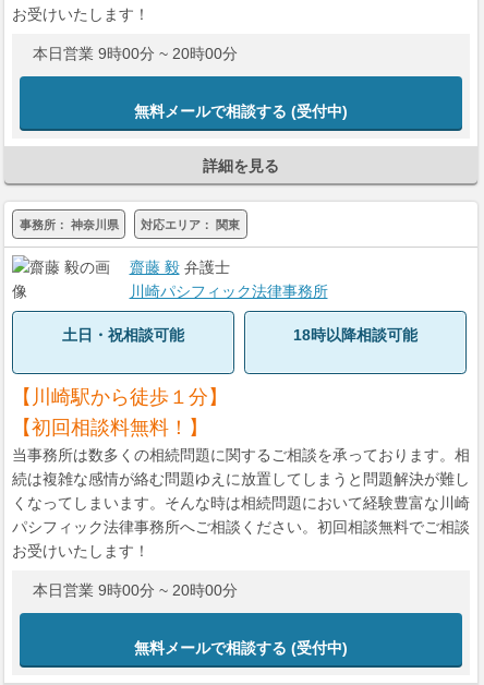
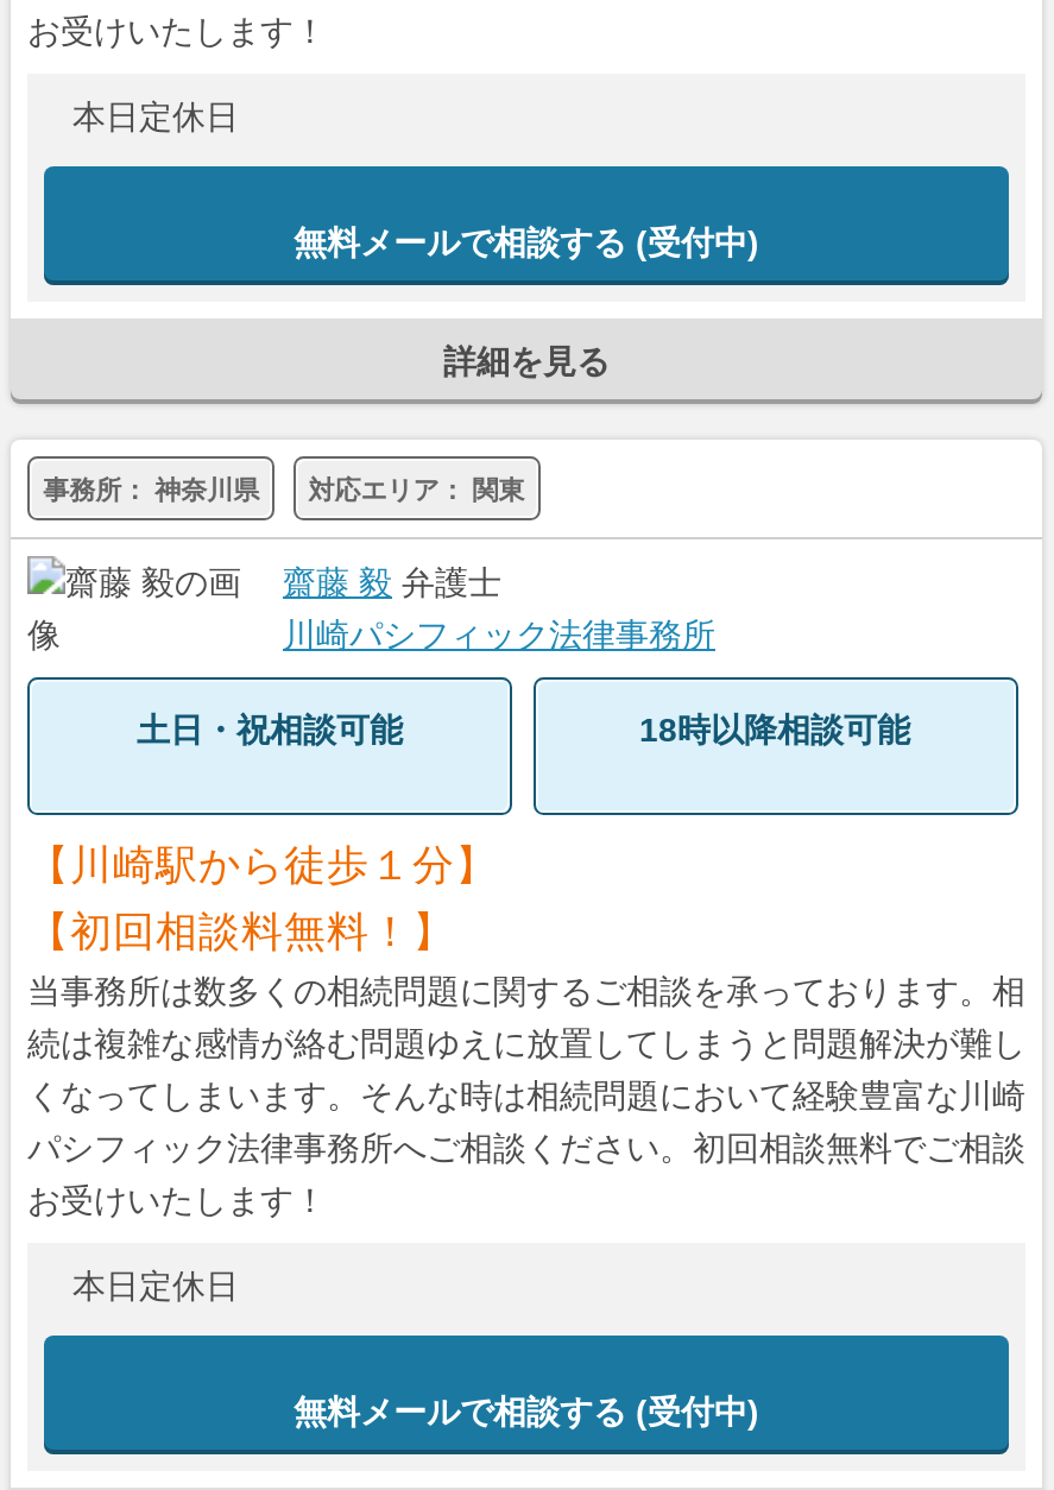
[33,44,238,62] 本日営業 9時00分 ~ 20時00分 -> [72,96,239,134] 本日定休日
[33,581,238,599] 本日営業 9時00分 ~ 20時00分 -> [72,1266,239,1304] 本日定休日

